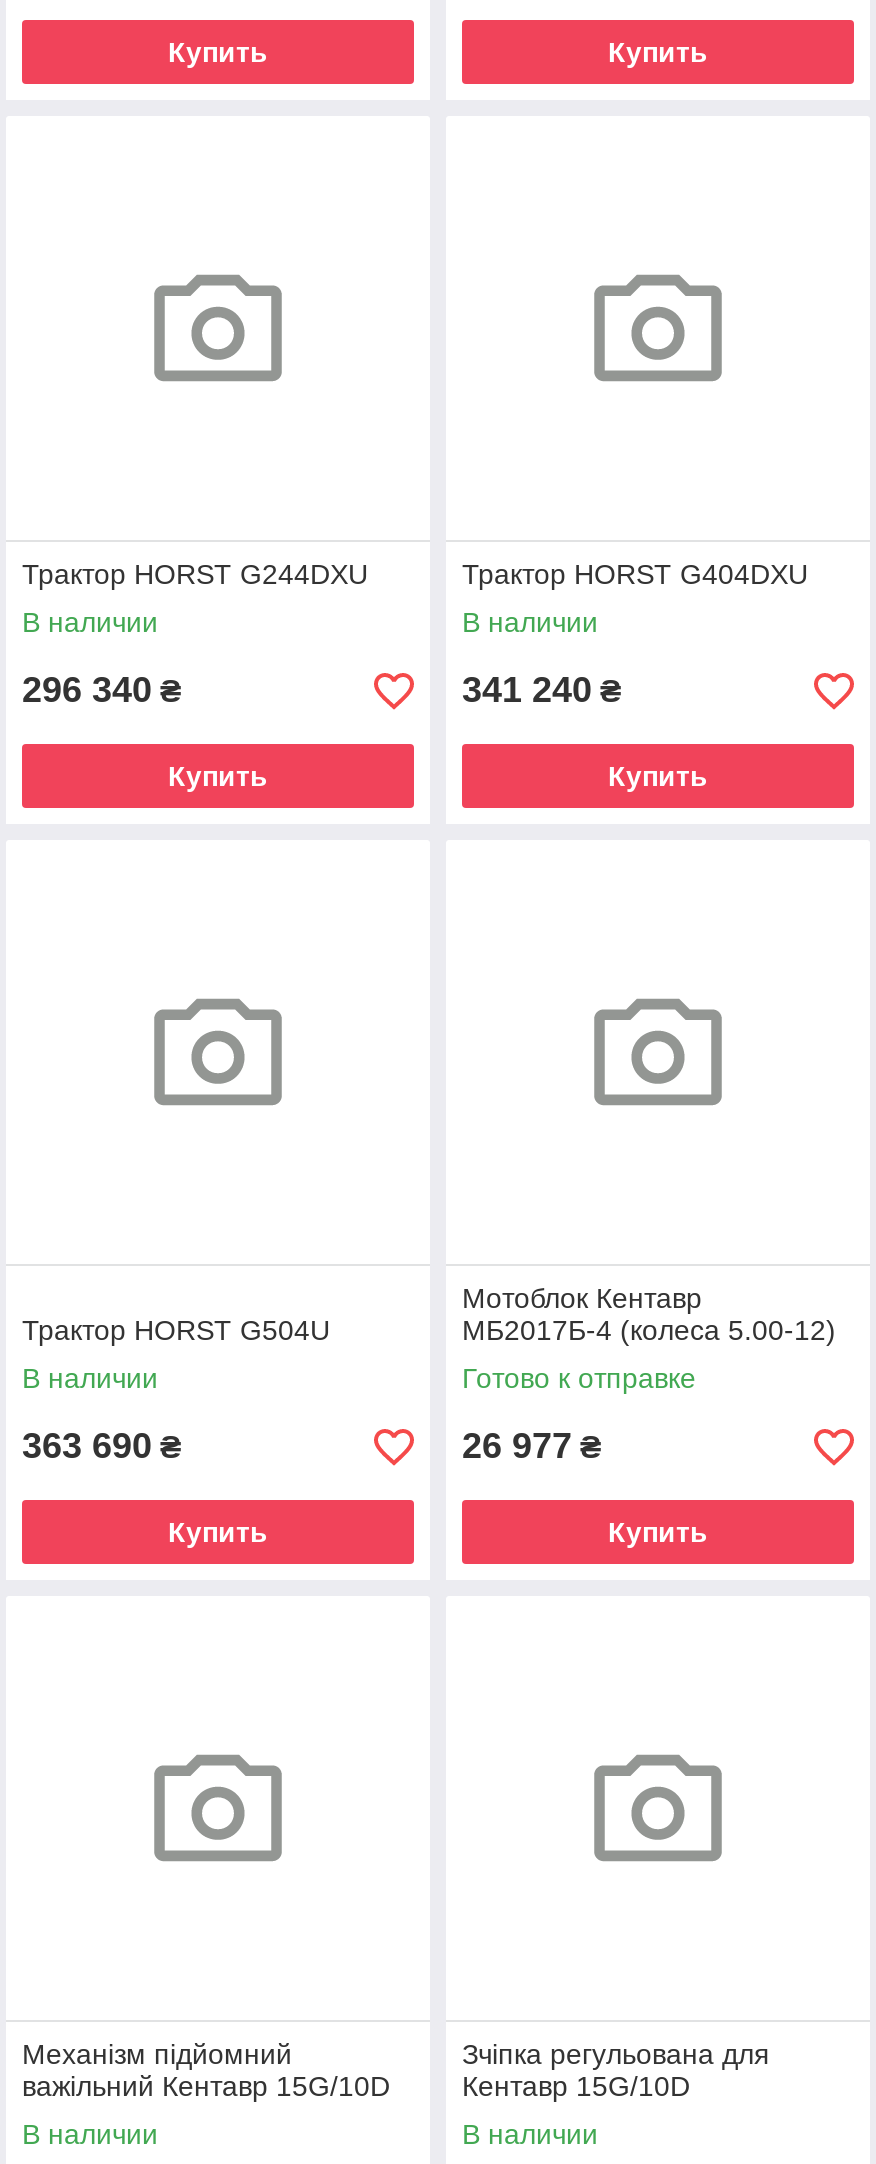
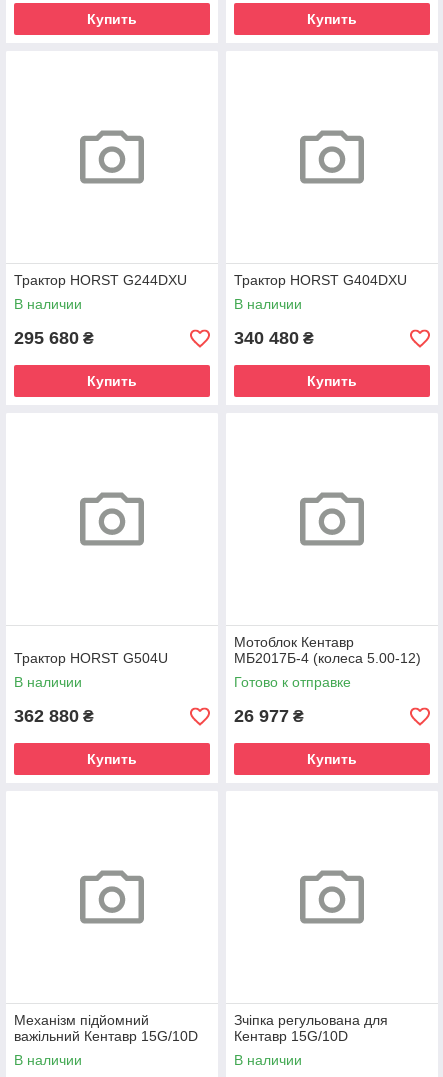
[22,671,182,711] 296 340 ₴ -> [14,328,94,348] 295 680 ₴
[462,671,622,711] 341 240 ₴ -> [234,328,314,348] 340 480 ₴
[22,1427,182,1467] 363 690 ₴ -> [14,706,94,726] 362 880 ₴

